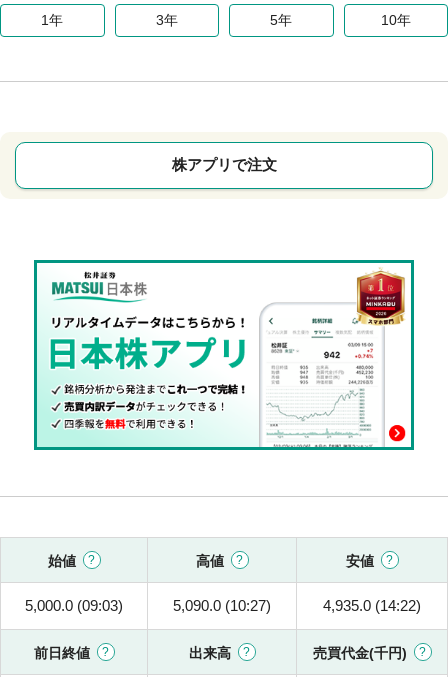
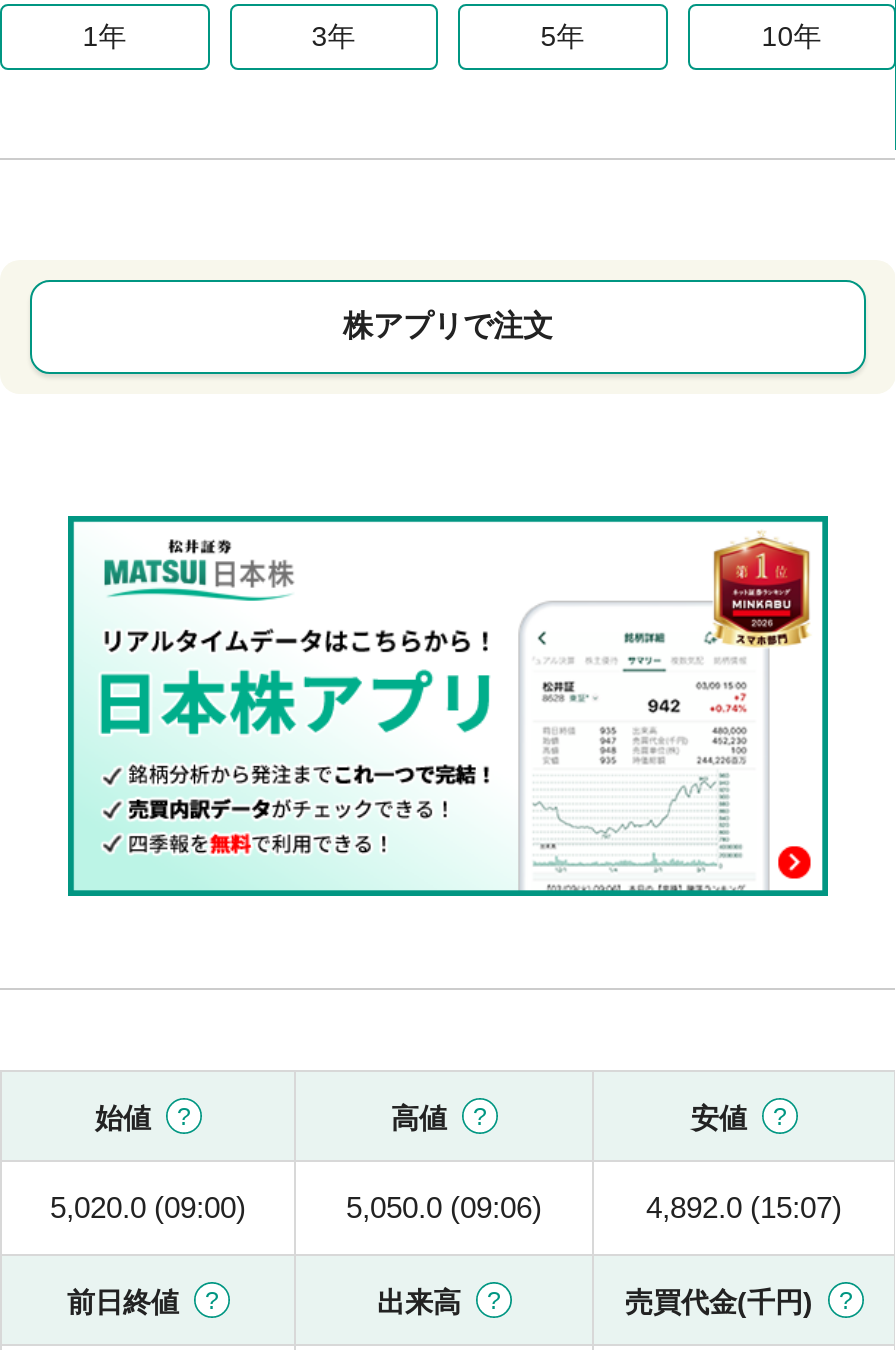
[25,597,123,614] 5,000.0 (09:03) -> [50,1191,246,1225] 5,020.0 (09:00)
[173,597,271,614] 5,090.0 (10:27) -> [346,1191,542,1225] 5,050.0 (09:06)
[323,597,421,614] 4,935.0 (14:22) -> [646,1191,842,1225] 4,892.0 (15:07)

